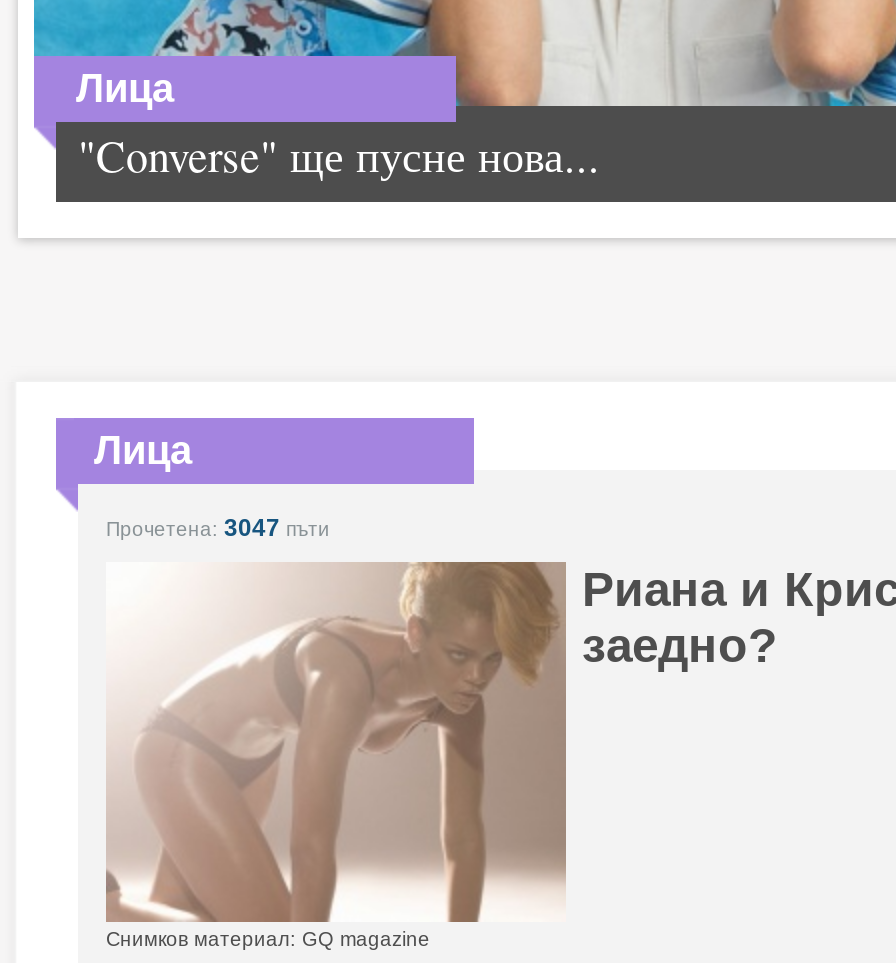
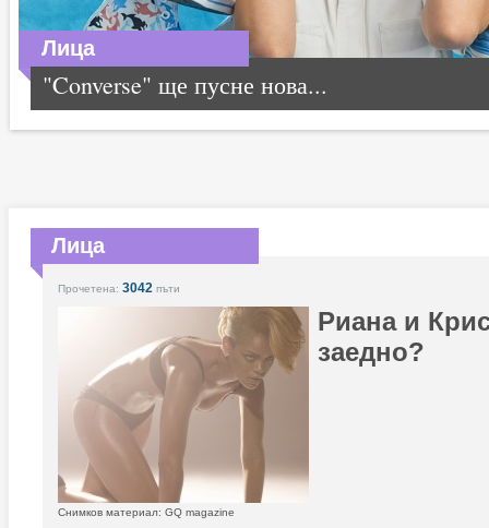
[106,514,330,542] Прочетена: 3047 пъти -> [58,280,180,296] Прочетена: 3042 пъти

